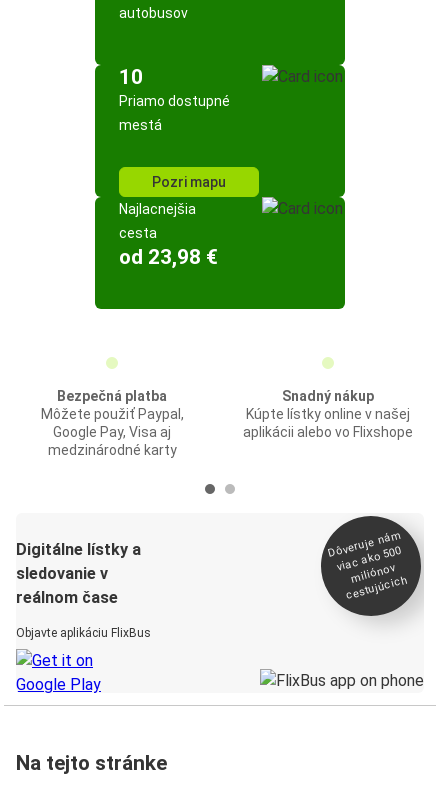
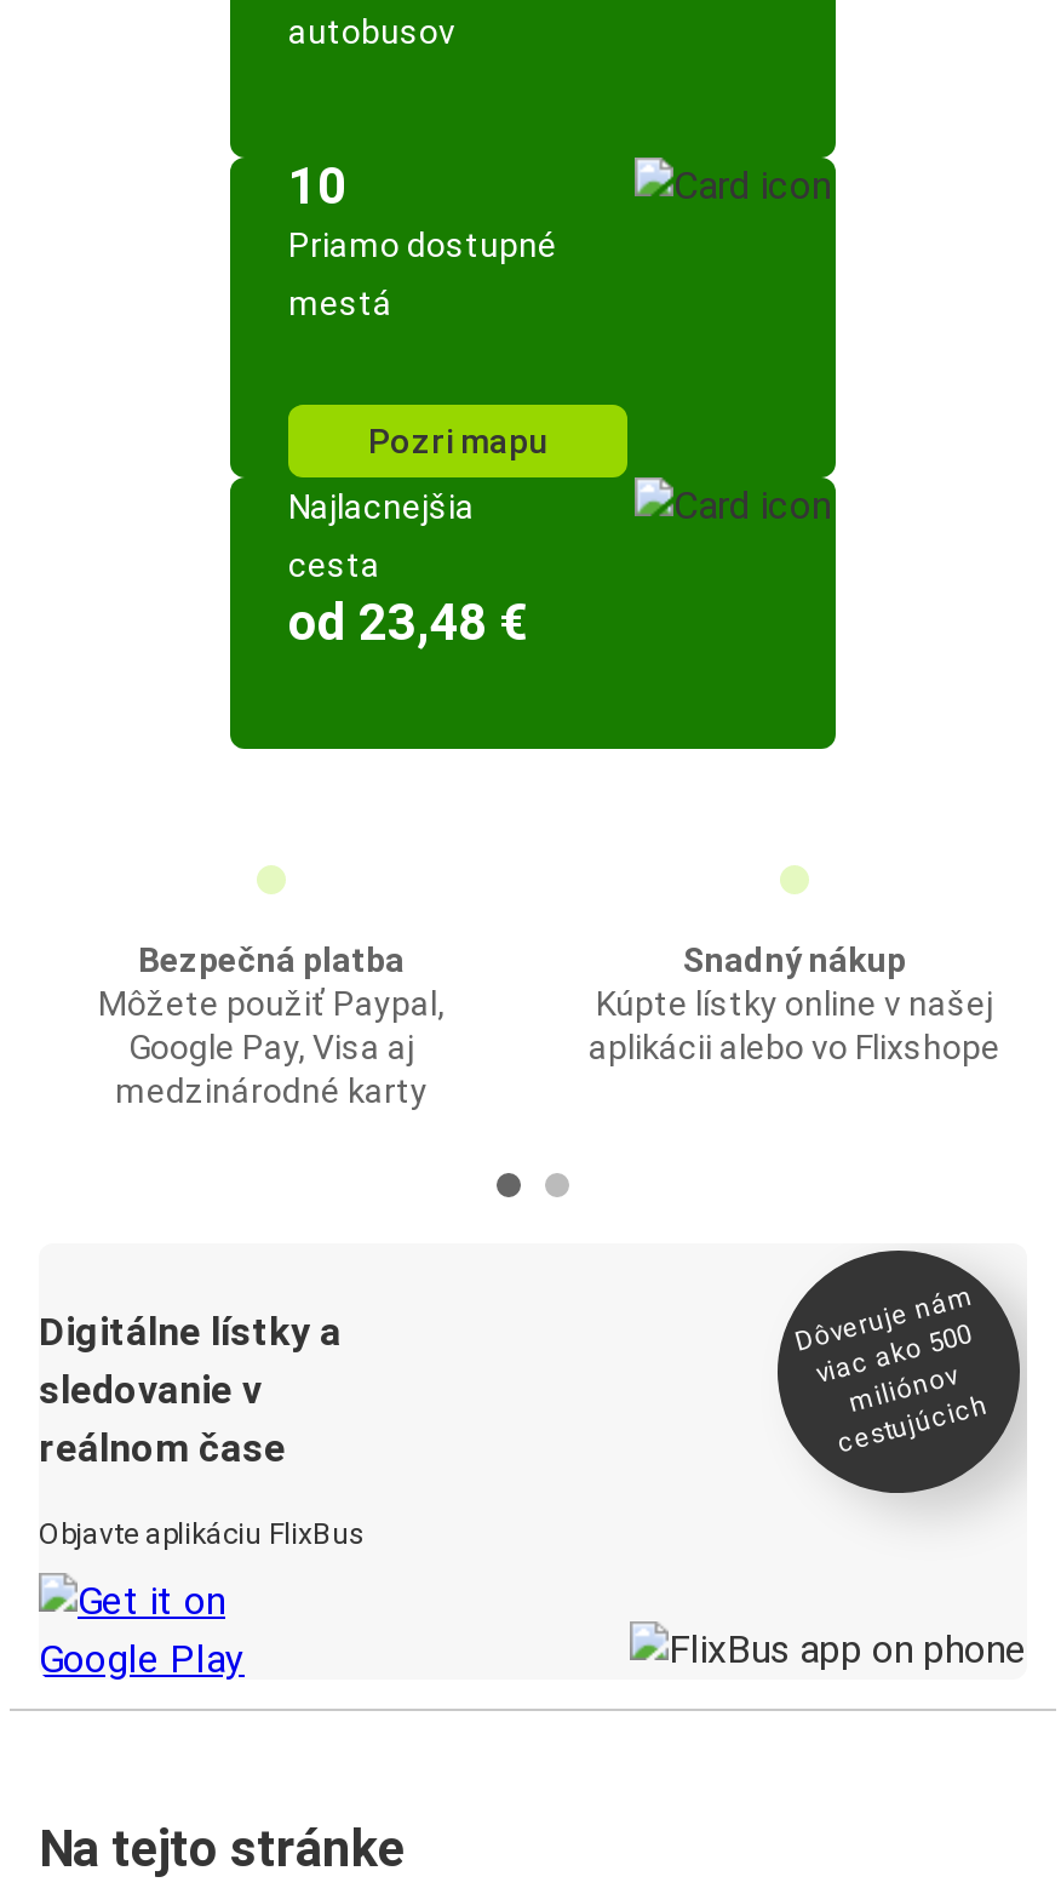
[119,245,218,269] od 23,98 € -> [288,594,528,652] od 23,48 €

